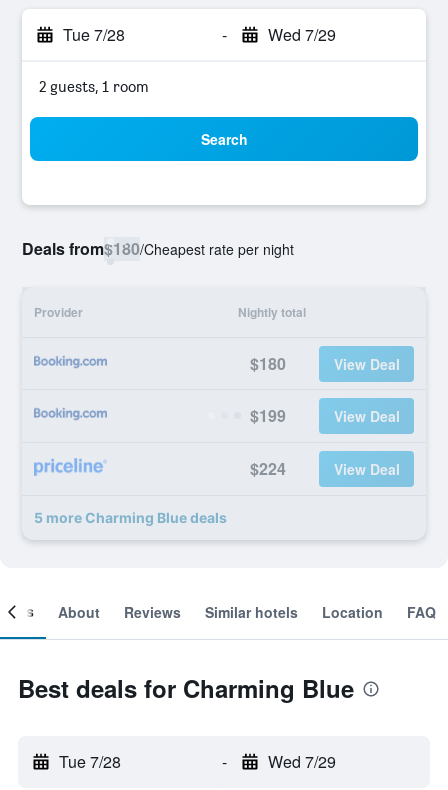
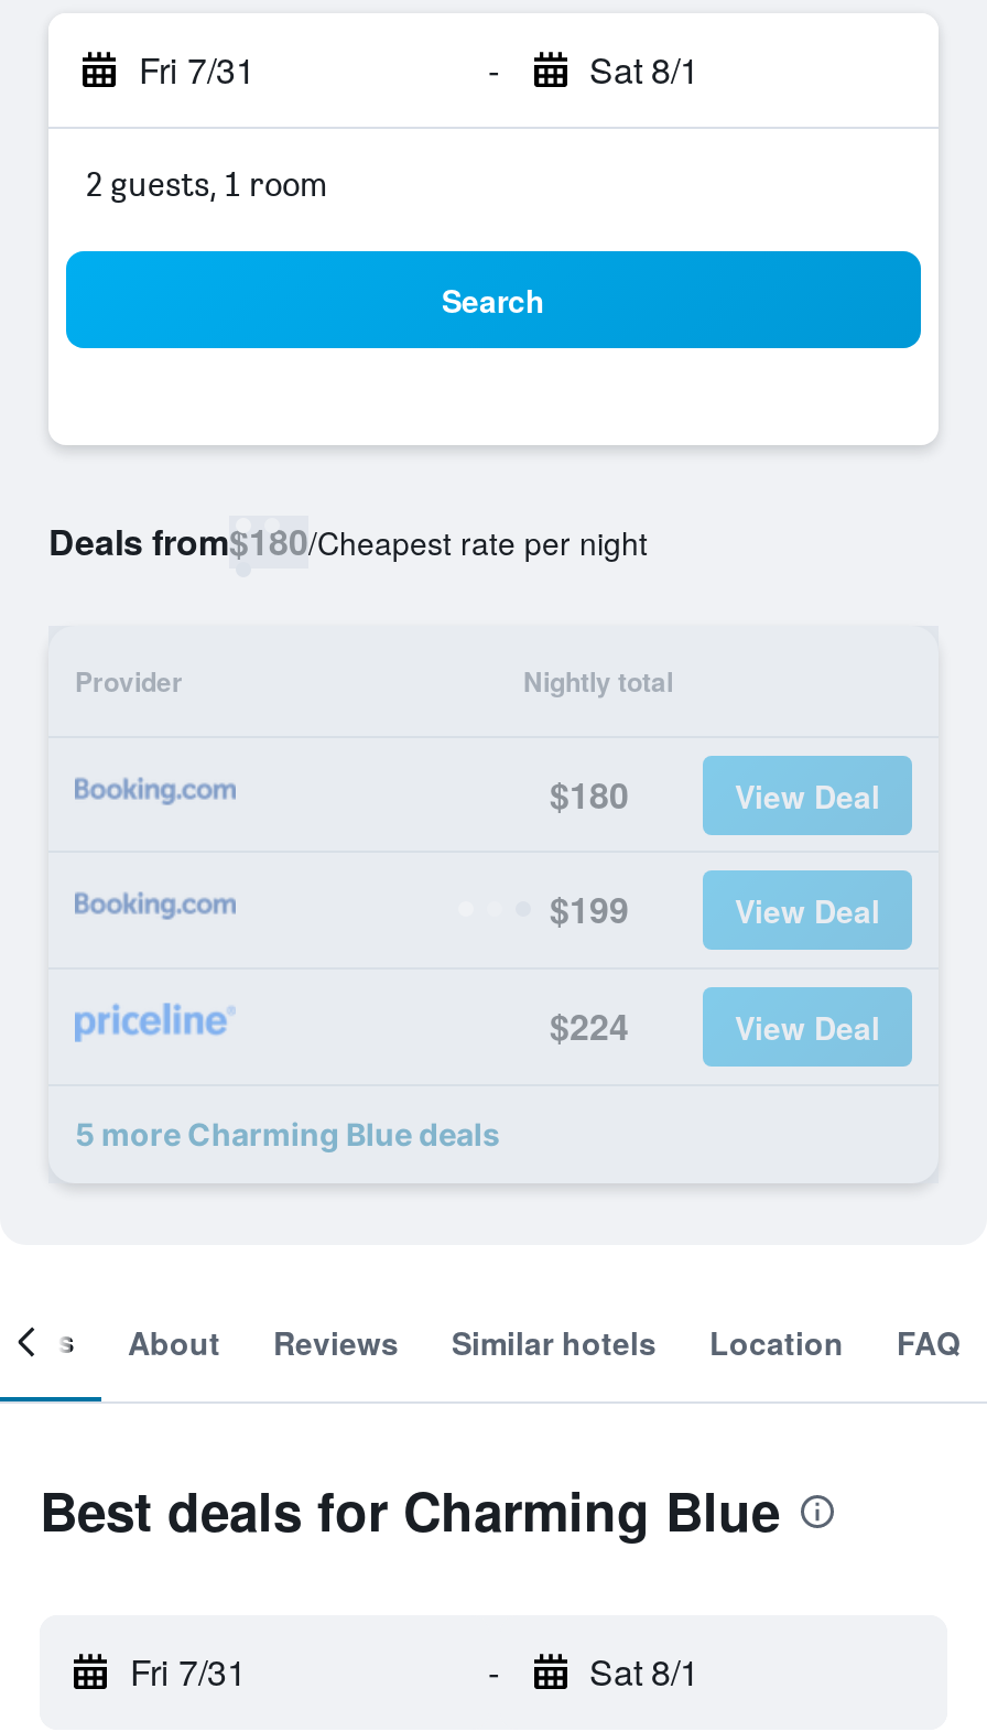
[63,23,125,46] Tue 7/28 -> [139,44,256,95] Fri 7/31
[267,23,335,46] Wed 7/29 -> [589,44,699,95] Sat 8/1
[59,750,121,773] Tue 7/28 -> [130,1646,247,1697] Fri 7/31
[267,750,335,773] Wed 7/29 -> [589,1646,699,1697] Sat 8/1

